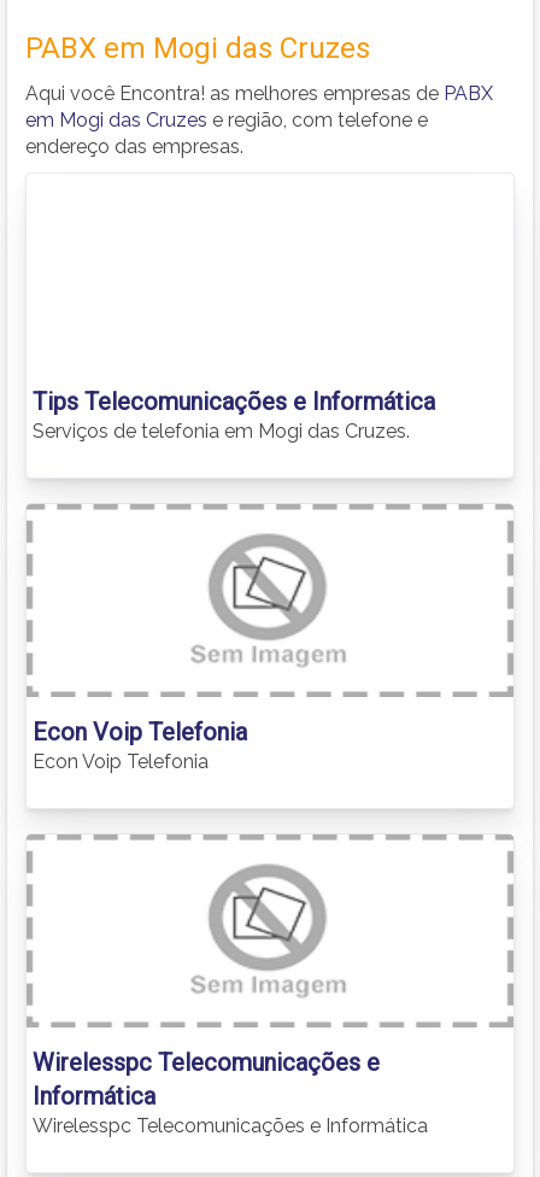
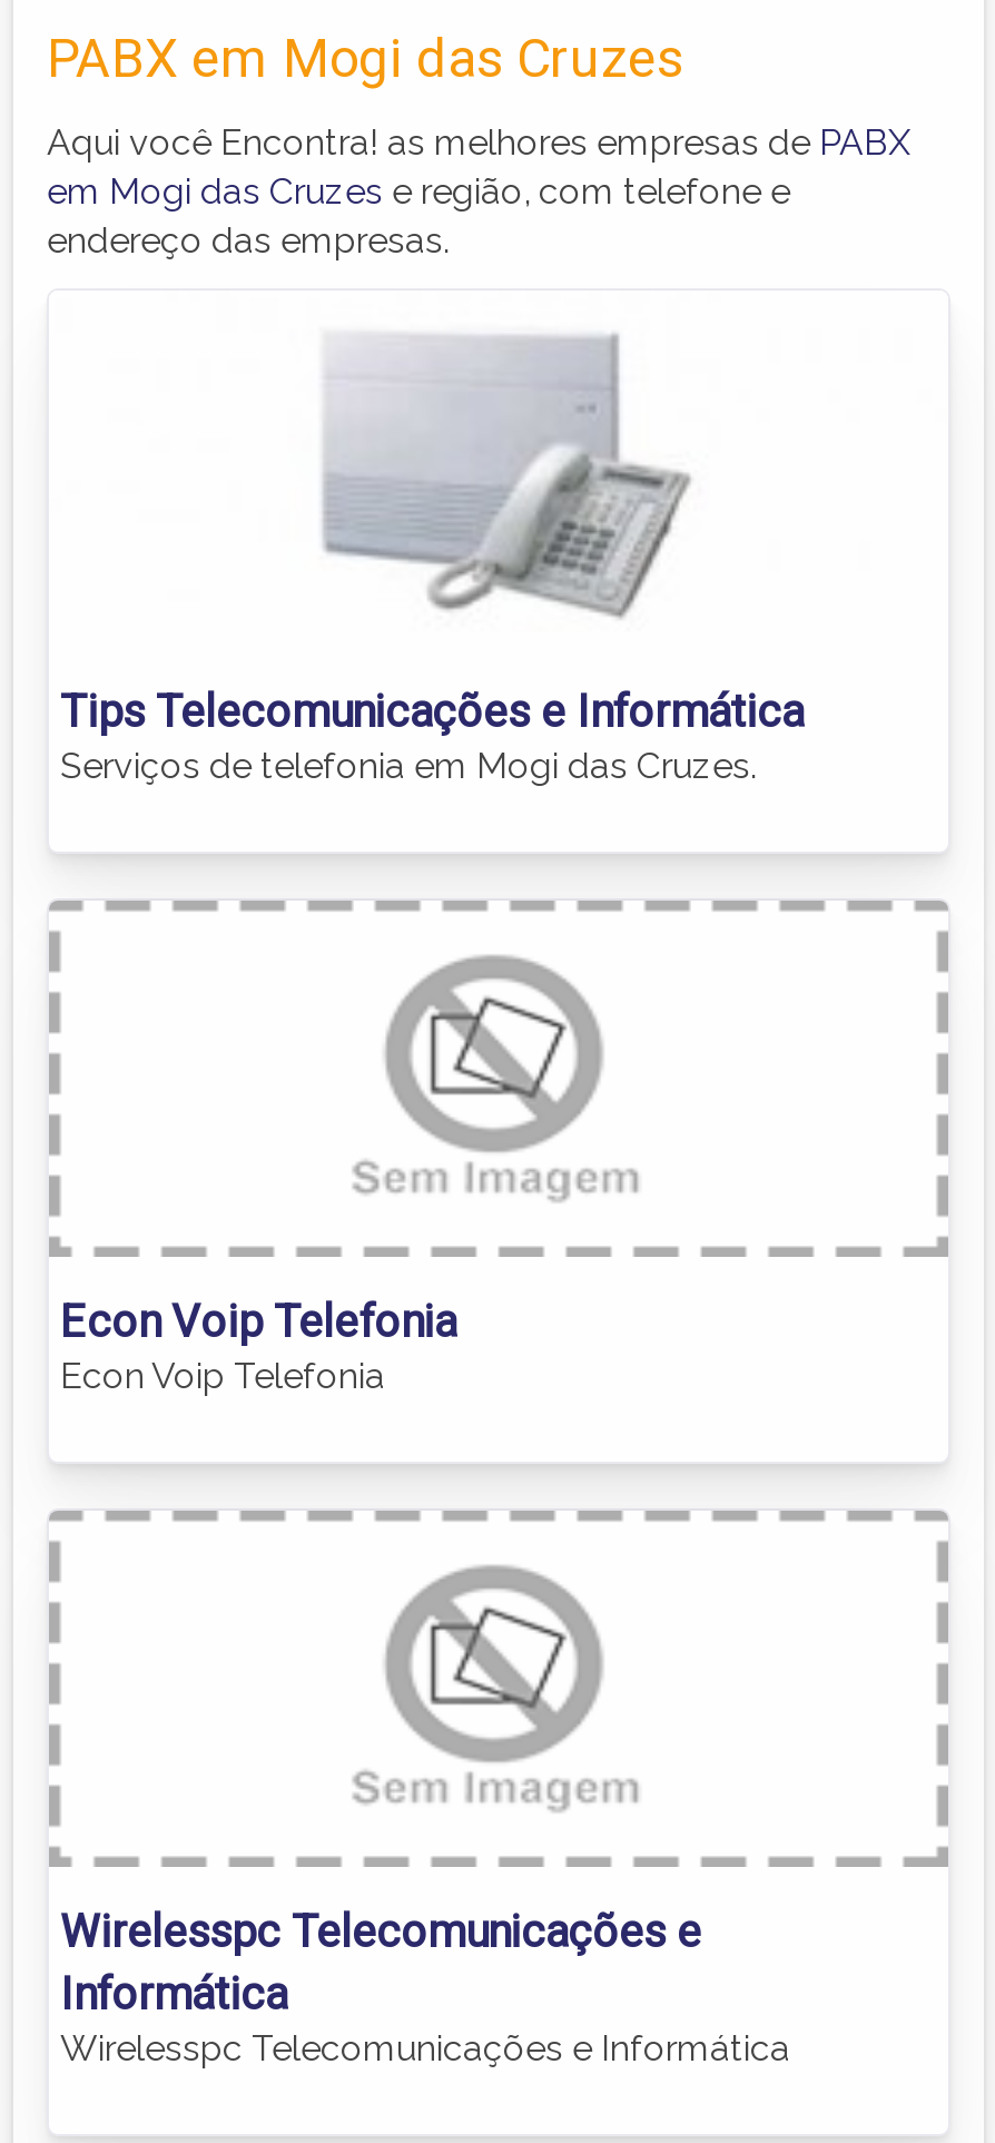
none -> [321,331,692,620] [image]

